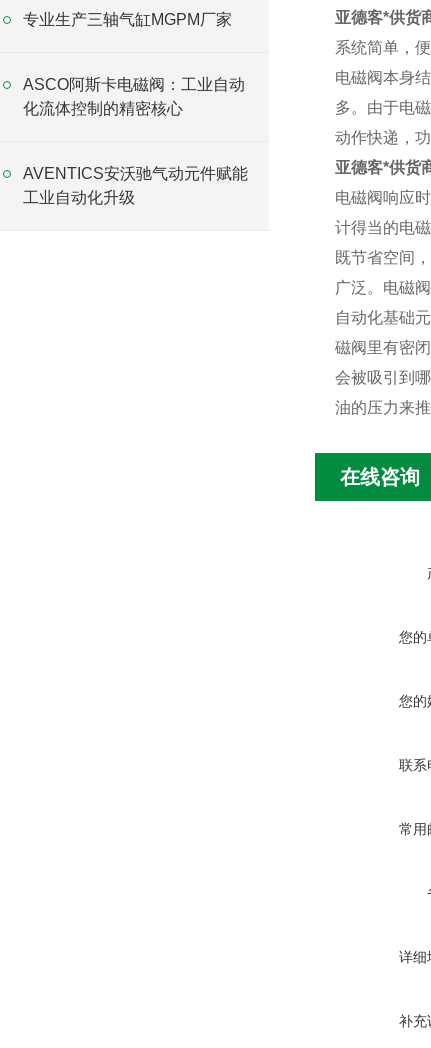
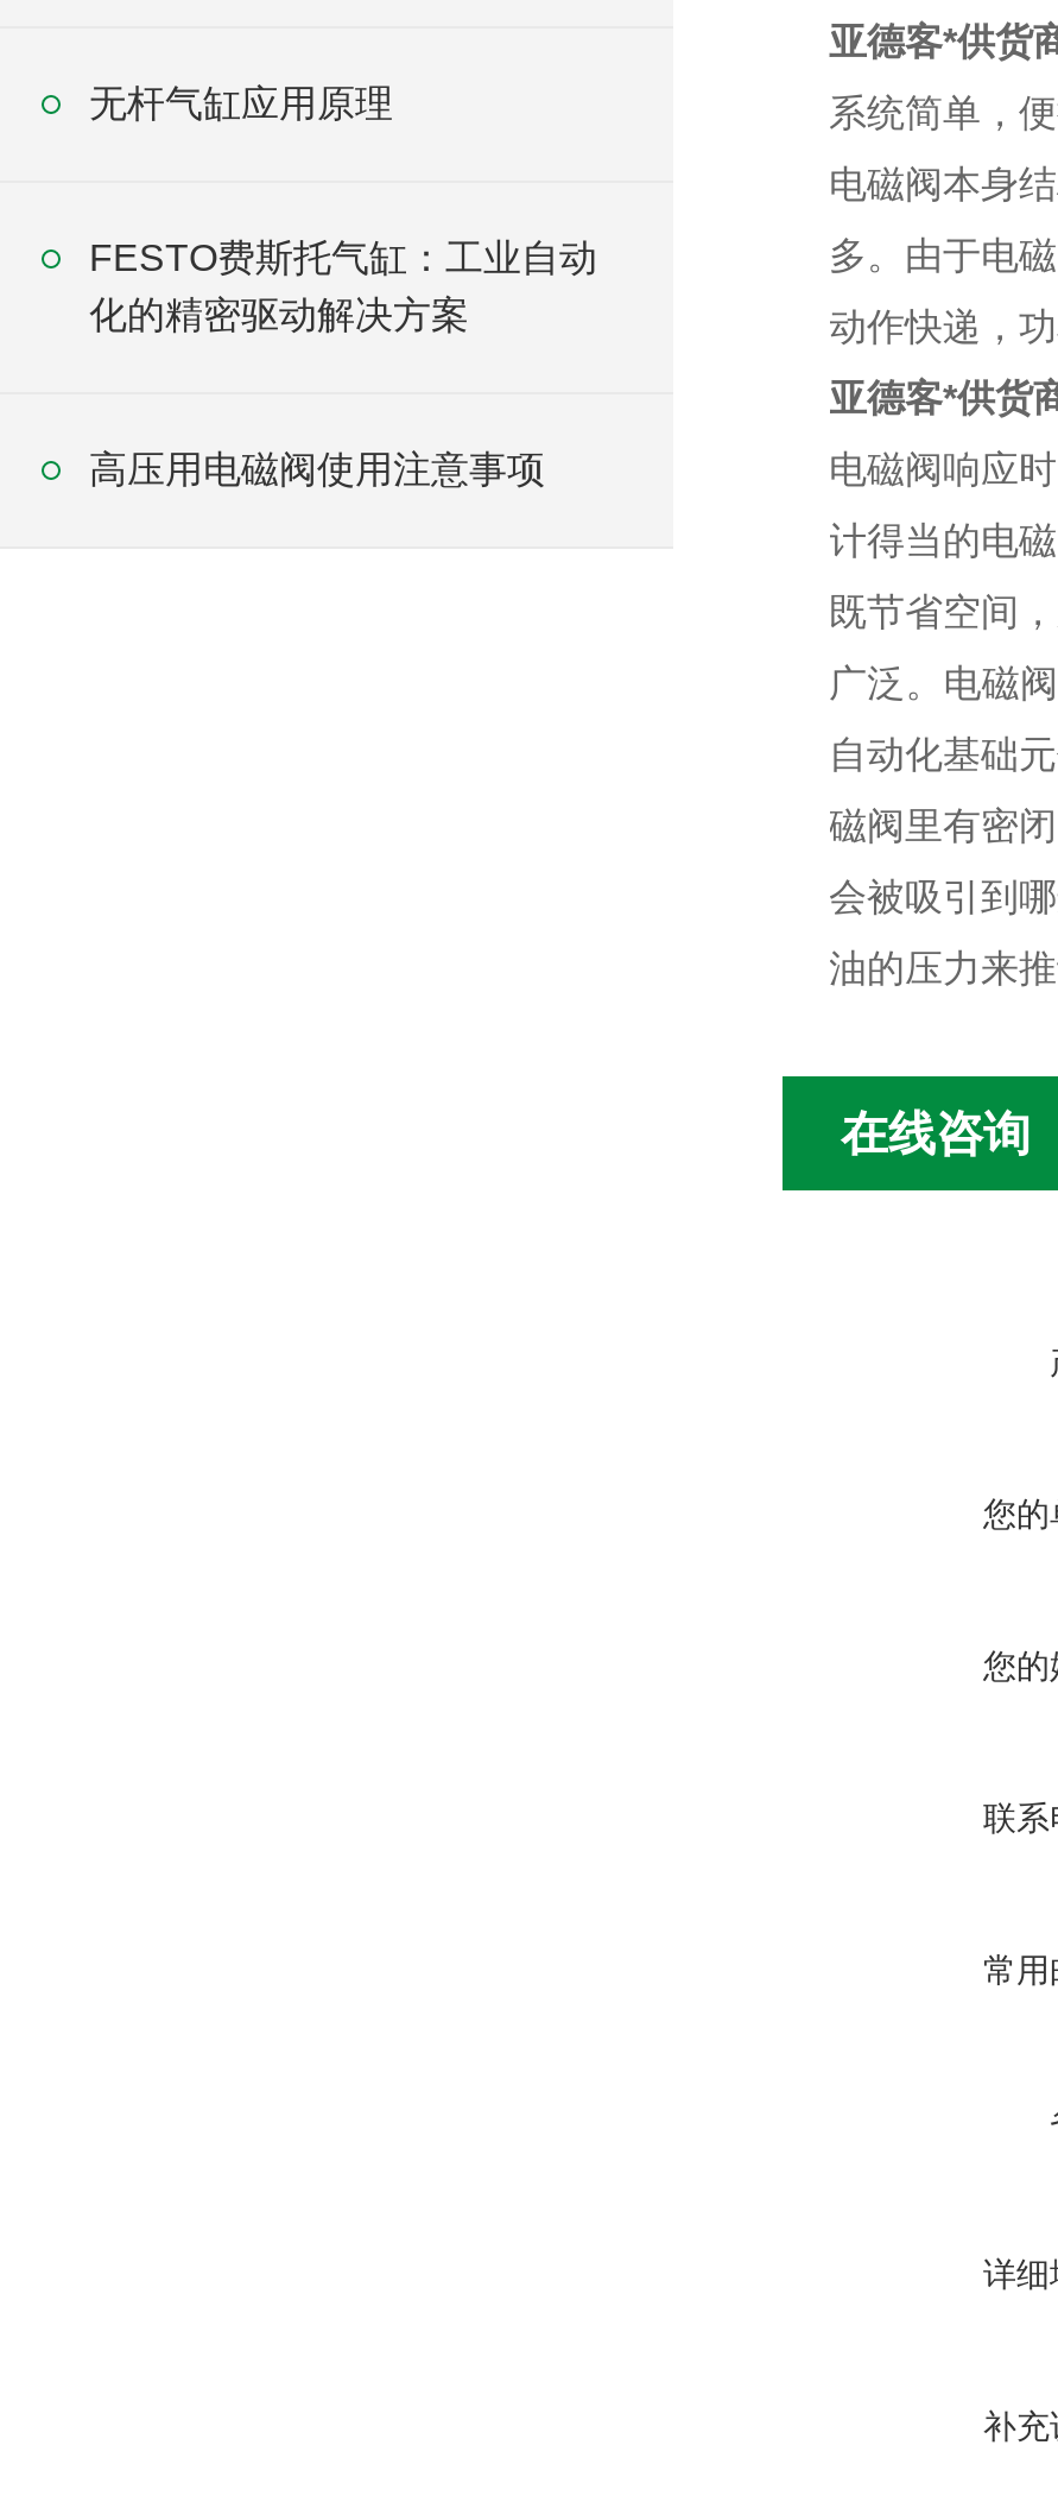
[23,11,232,28] 专业生产三轴气缸MGPM厂家 -> [89,83,393,124] 无杆气缸应用原理
[23,76,245,117] ASCO阿斯卡电磁阀：工业自动 | 化流体控制的精密核心 -> [89,238,597,335] FESTO费斯托气缸：工业自动 | 化的精密驱动解决方案
[23,165,248,206] AVENTICS安沃驰气动元件赋能 | 工业自动化升级 -> [89,449,545,489] 高压用电磁阀使用注意事项

